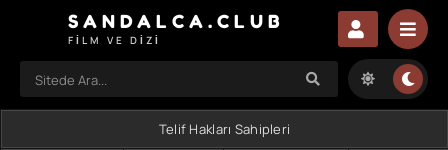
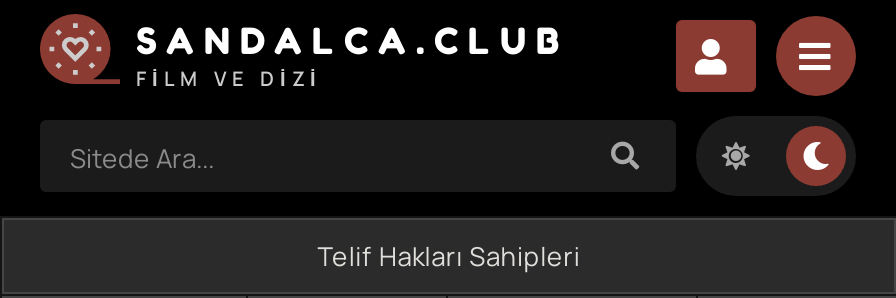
none -> [38,12,122,86] [image]

